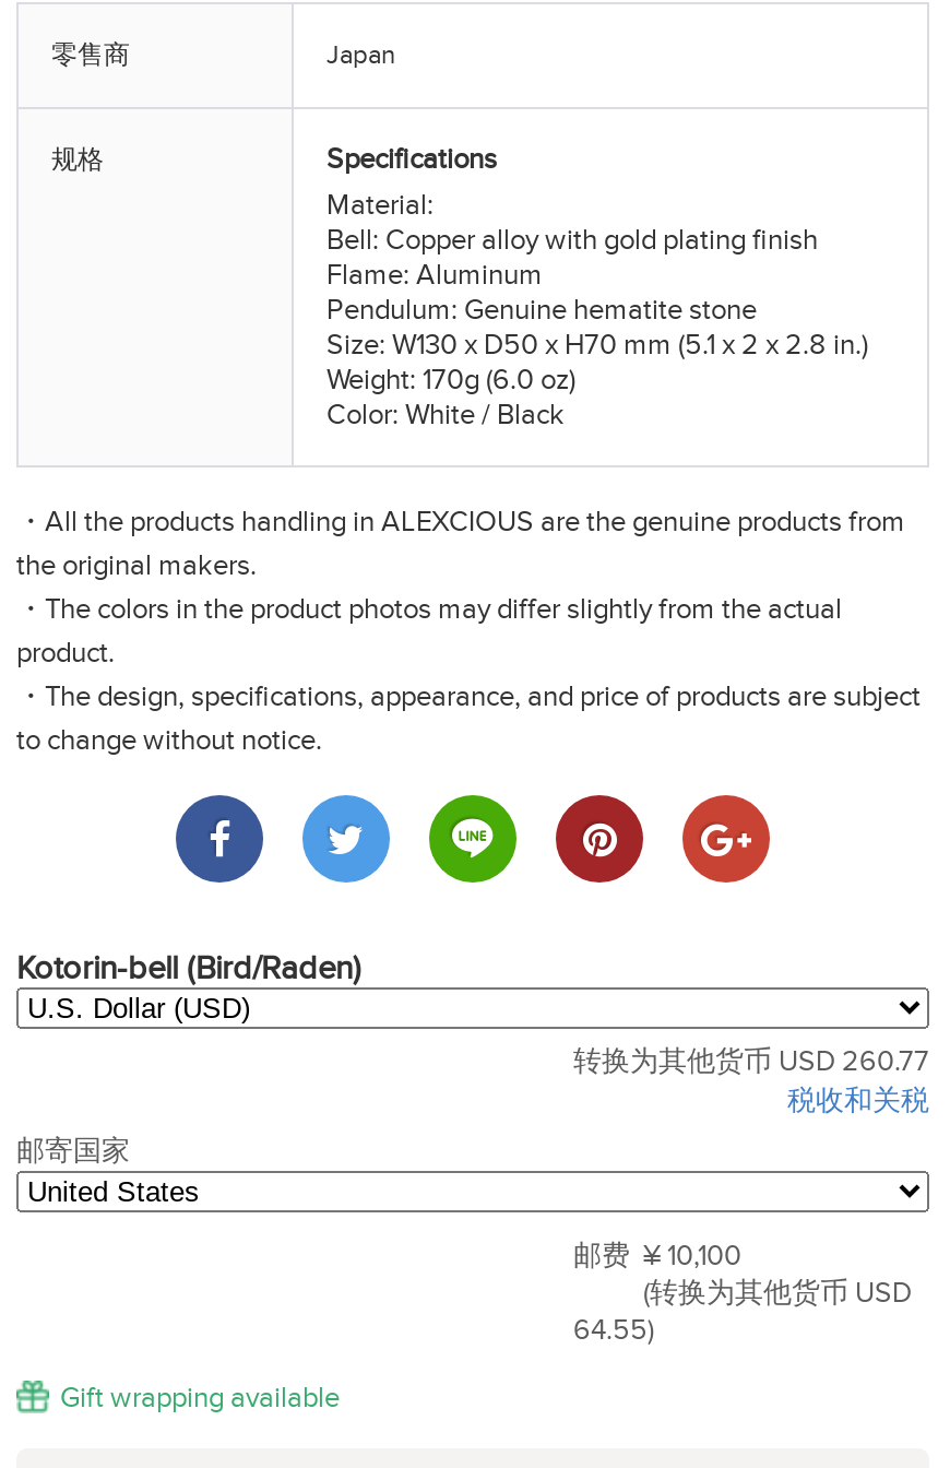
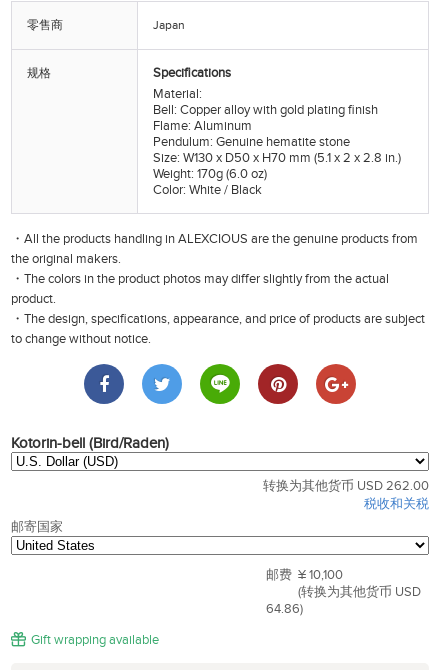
[573,1044,929,1079] 转换为其他货币 USD 260.77 -> [263,478,429,494] 转换为其他货币 USD 262.00
[573,1313,654,1348] 64.55) -> [266,601,303,617] 64.86)

